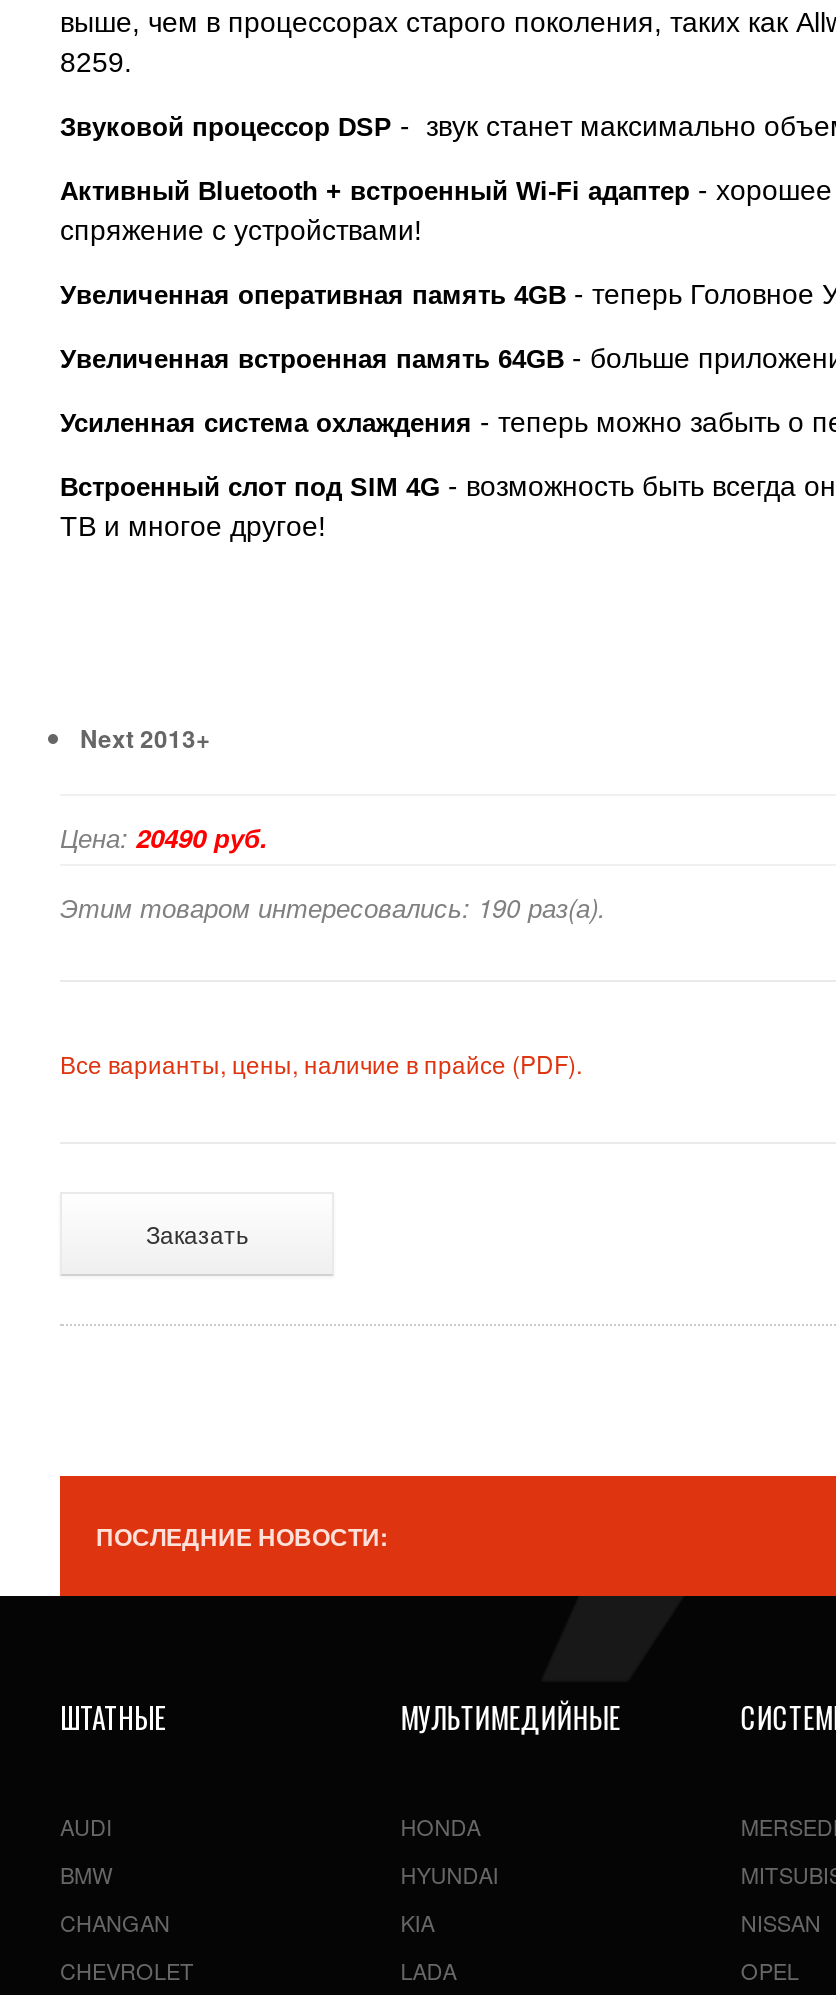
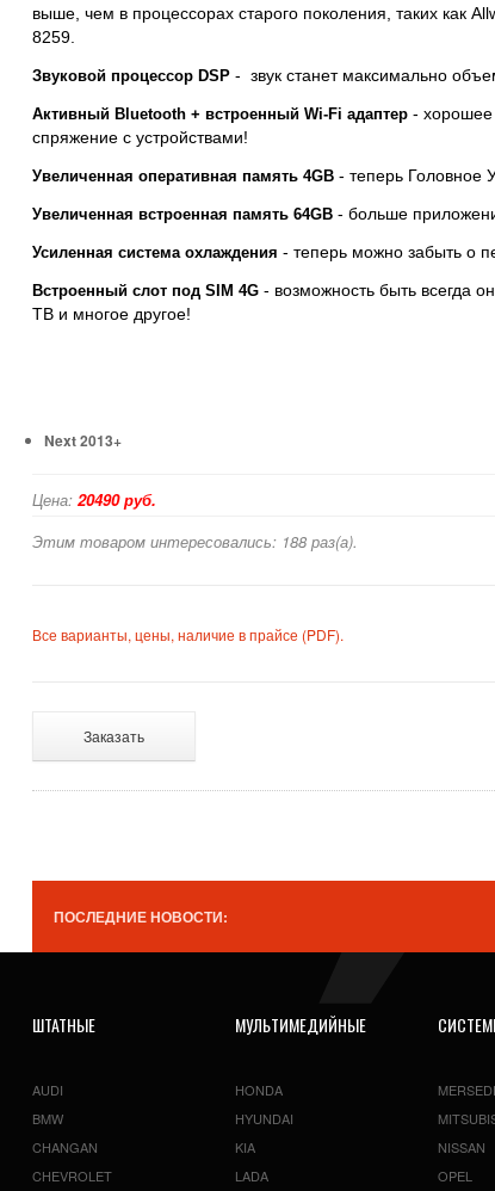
[60,888,606,926] Этим товаром интересовались: 190 раз(а). -> [32,530,358,553] Этим товаром интересовались: 188 раз(а).

